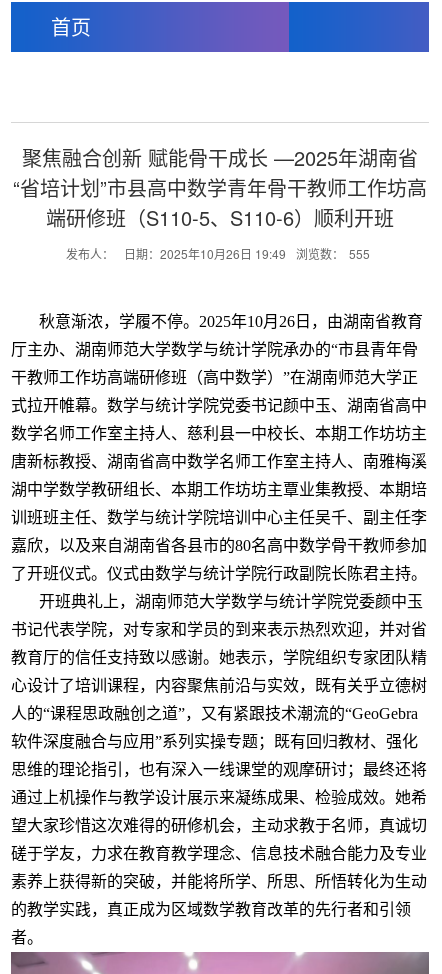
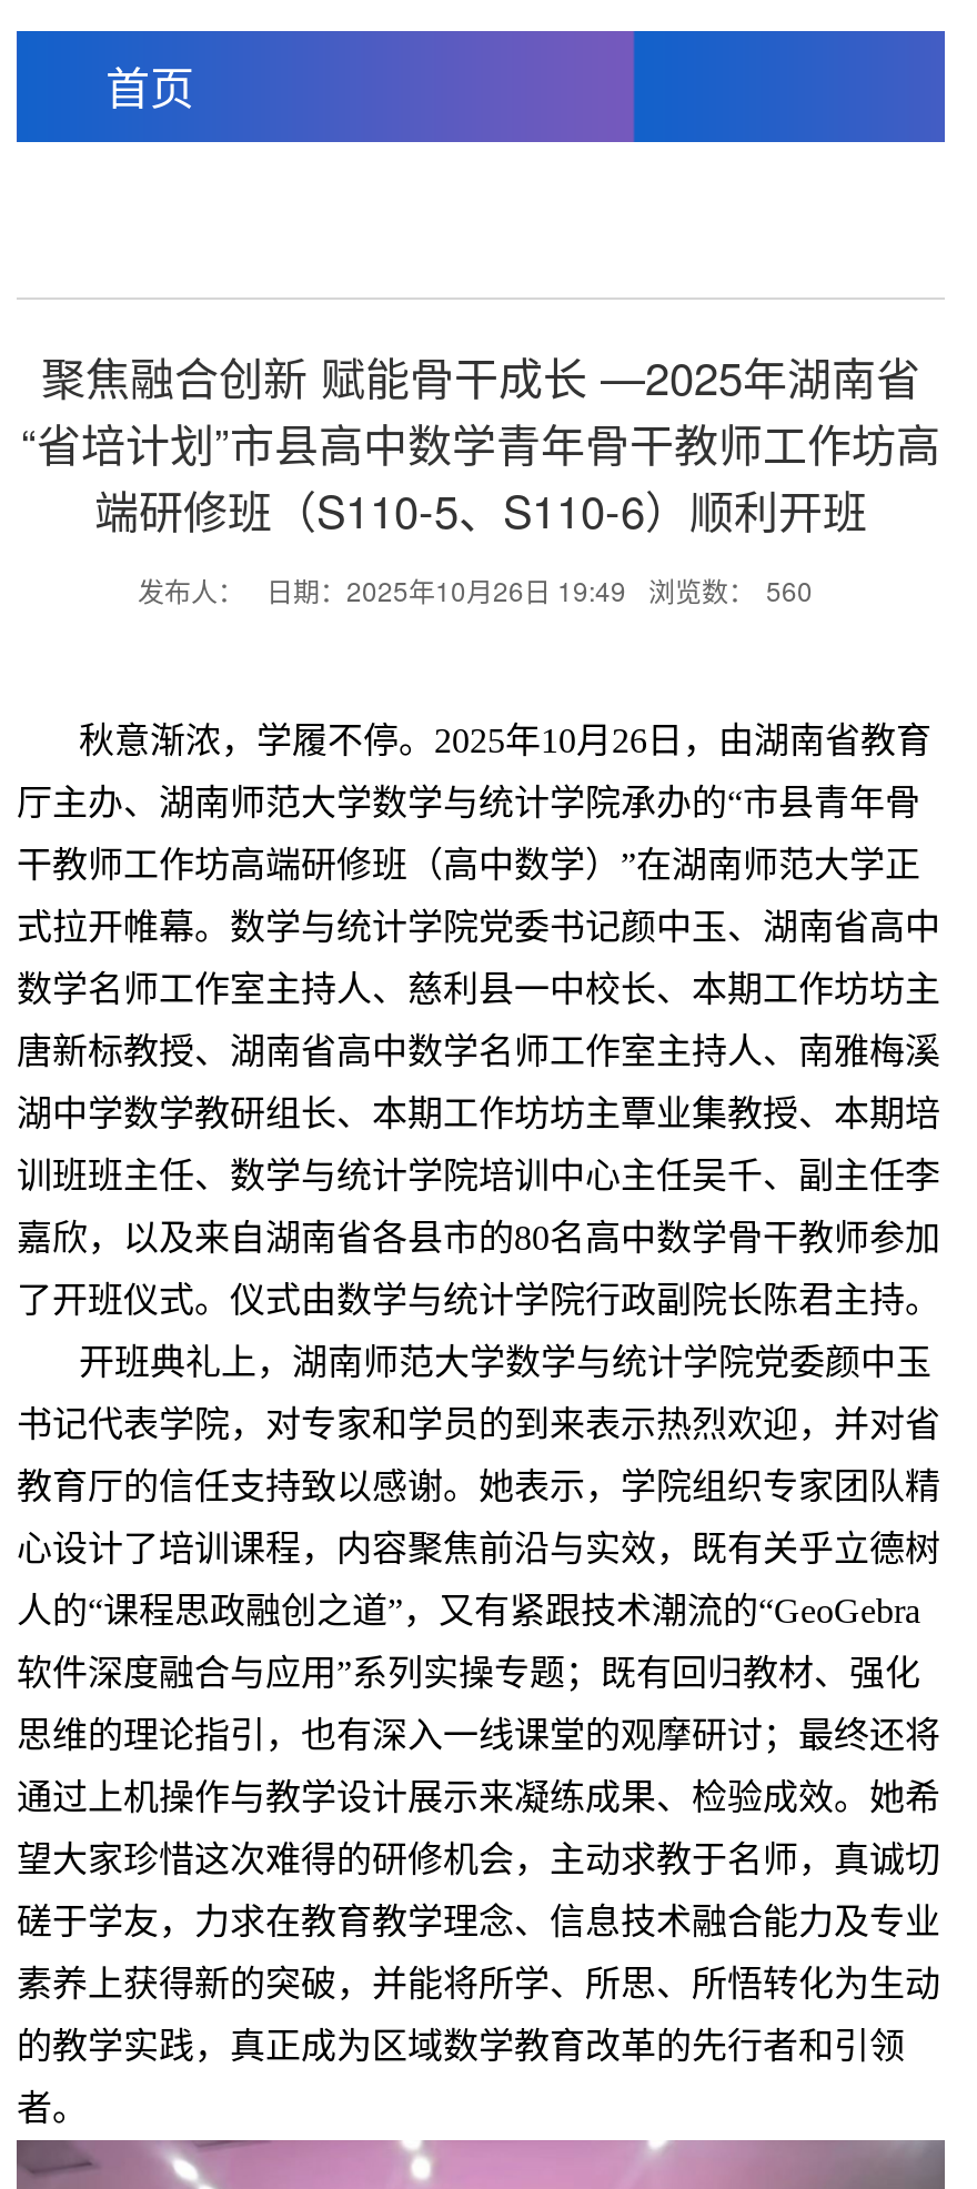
[65,245,369,262] 发布人： 日期：2025年10月26日 19:49 浏览数： 555 -> [138,570,813,608] 发布人： 日期：2025年10月26日 19:49 浏览数： 560

